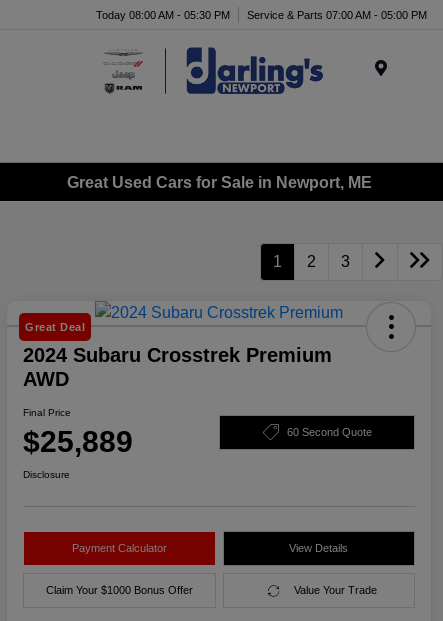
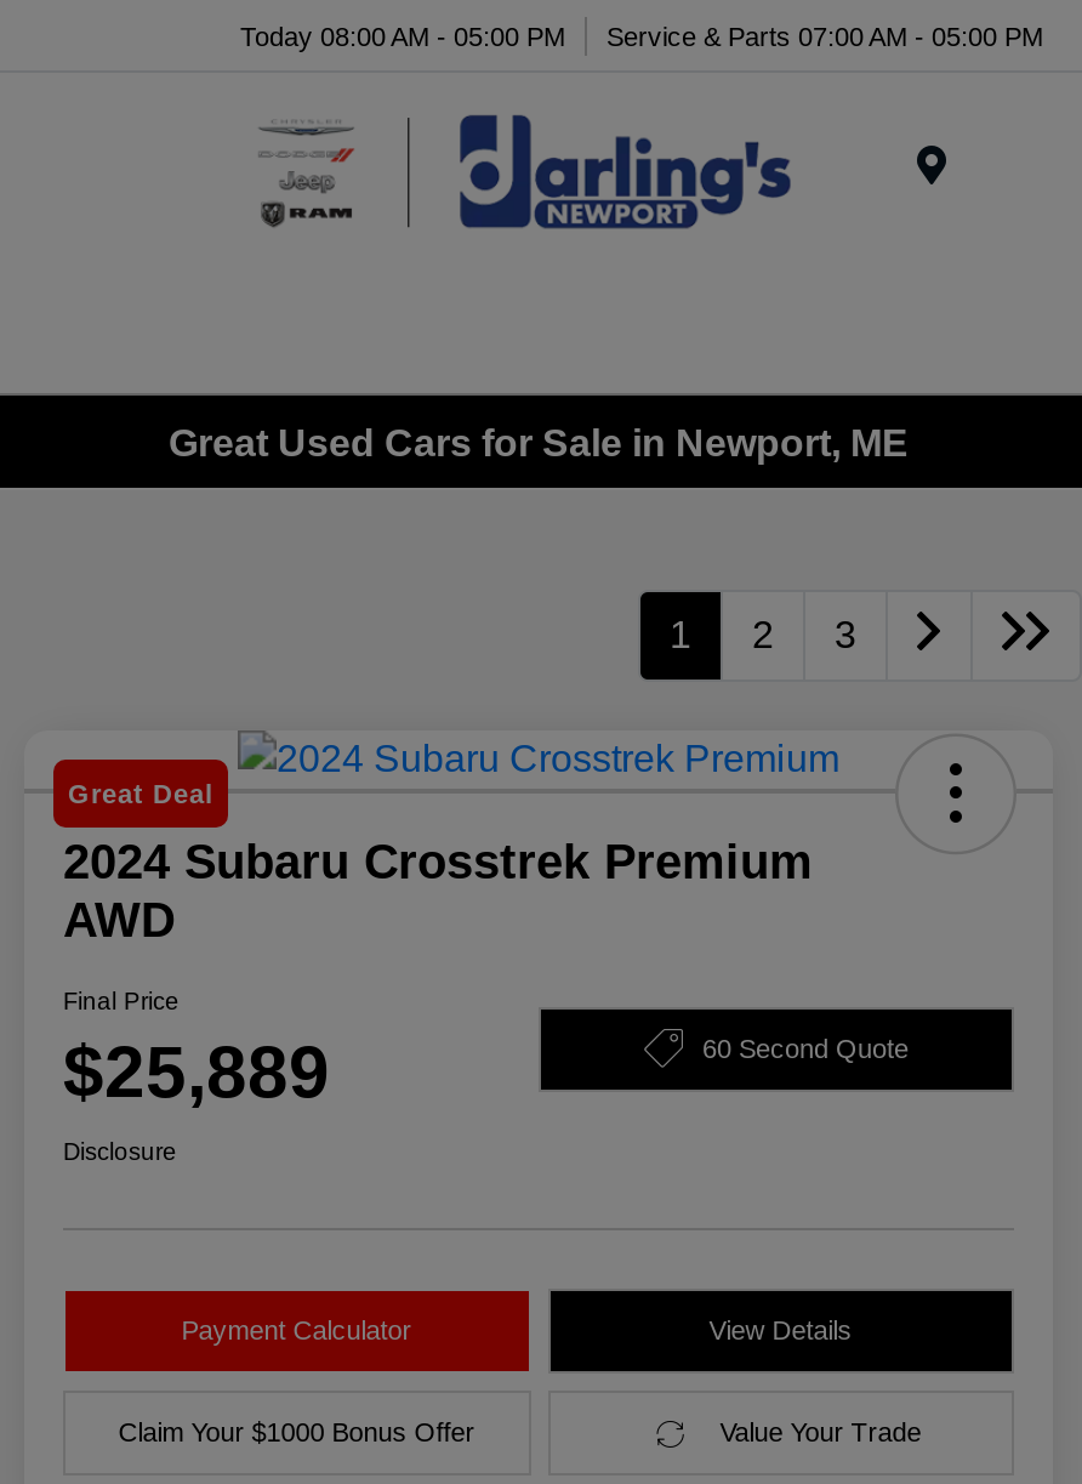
[96,8,427,20] Today 08:00 AM - 05:30 PM Service & Parts 07:00 AM - 05:00 PM -> [240,21,1043,50] Today 08:00 AM - 05:00 PM Service & Parts 07:00 AM - 05:00 PM

